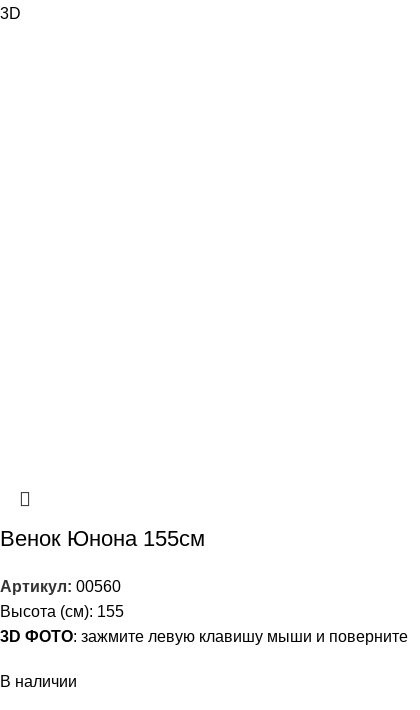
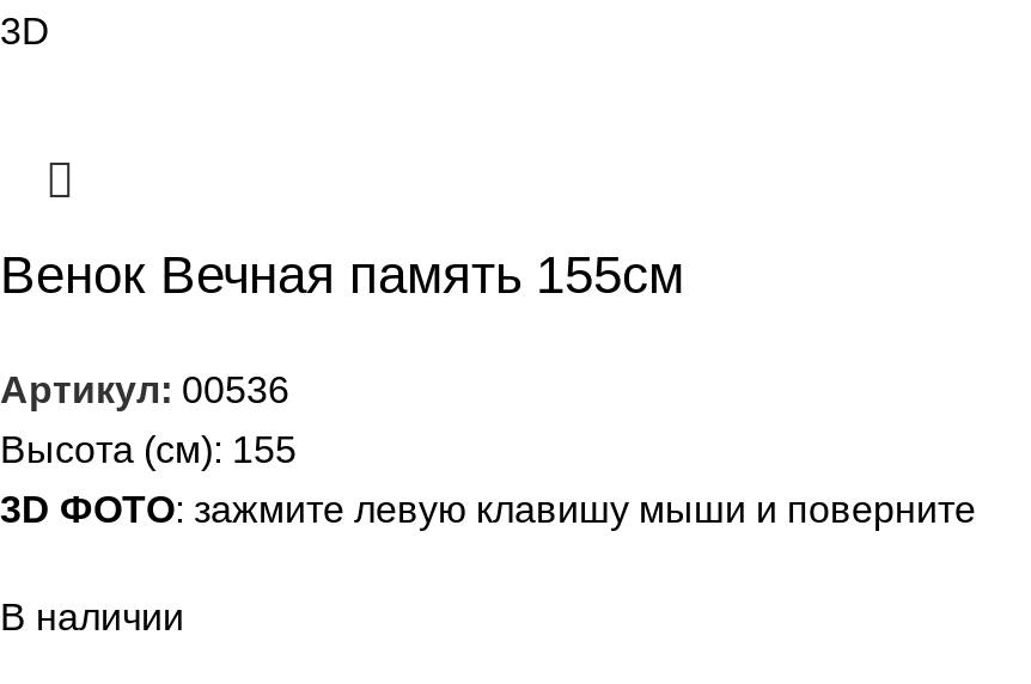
[0,526,205,551] Венок Юнона 155см -> [0,245,684,305] Венок Вечная память 155см
[0,578,121,595] Артикул: 00560 -> [0,370,289,410] Артикул: 00536

